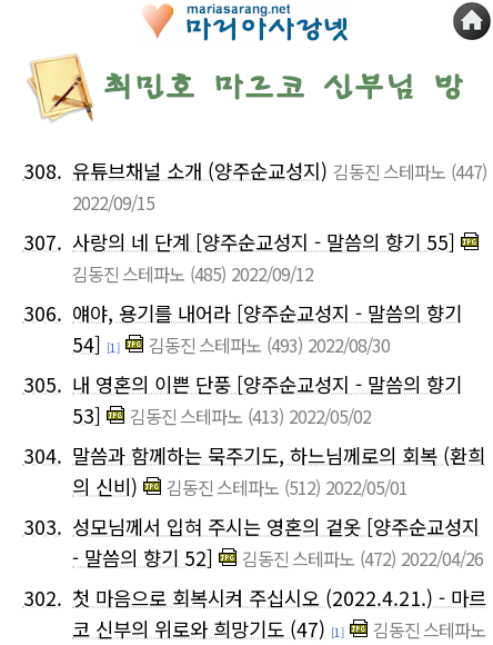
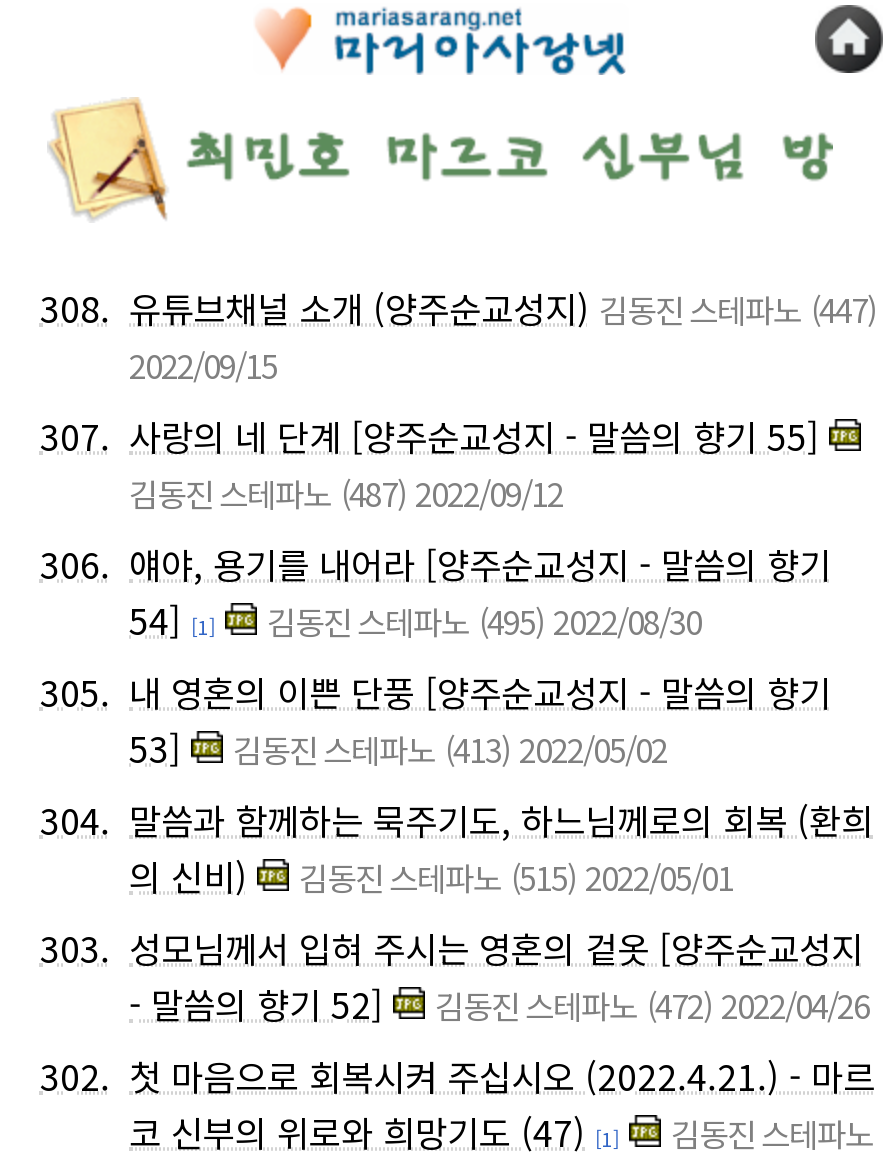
[72,260,313,286] 김동진 스테파노 (485) 2022/09/12 -> [129,468,563,516] 김동진 스테파노 (487) 2022/09/12
[149,331,390,358] 김동진 스테파노 (493) 2022/08/30 -> [267,596,701,644] 김동진 스테파노 (495) 2022/08/30
[167,473,408,500] 김동진 스테파노 (512) 2022/05/01 -> [299,852,733,900] 김동진 스테파노 (515) 2022/05/01

